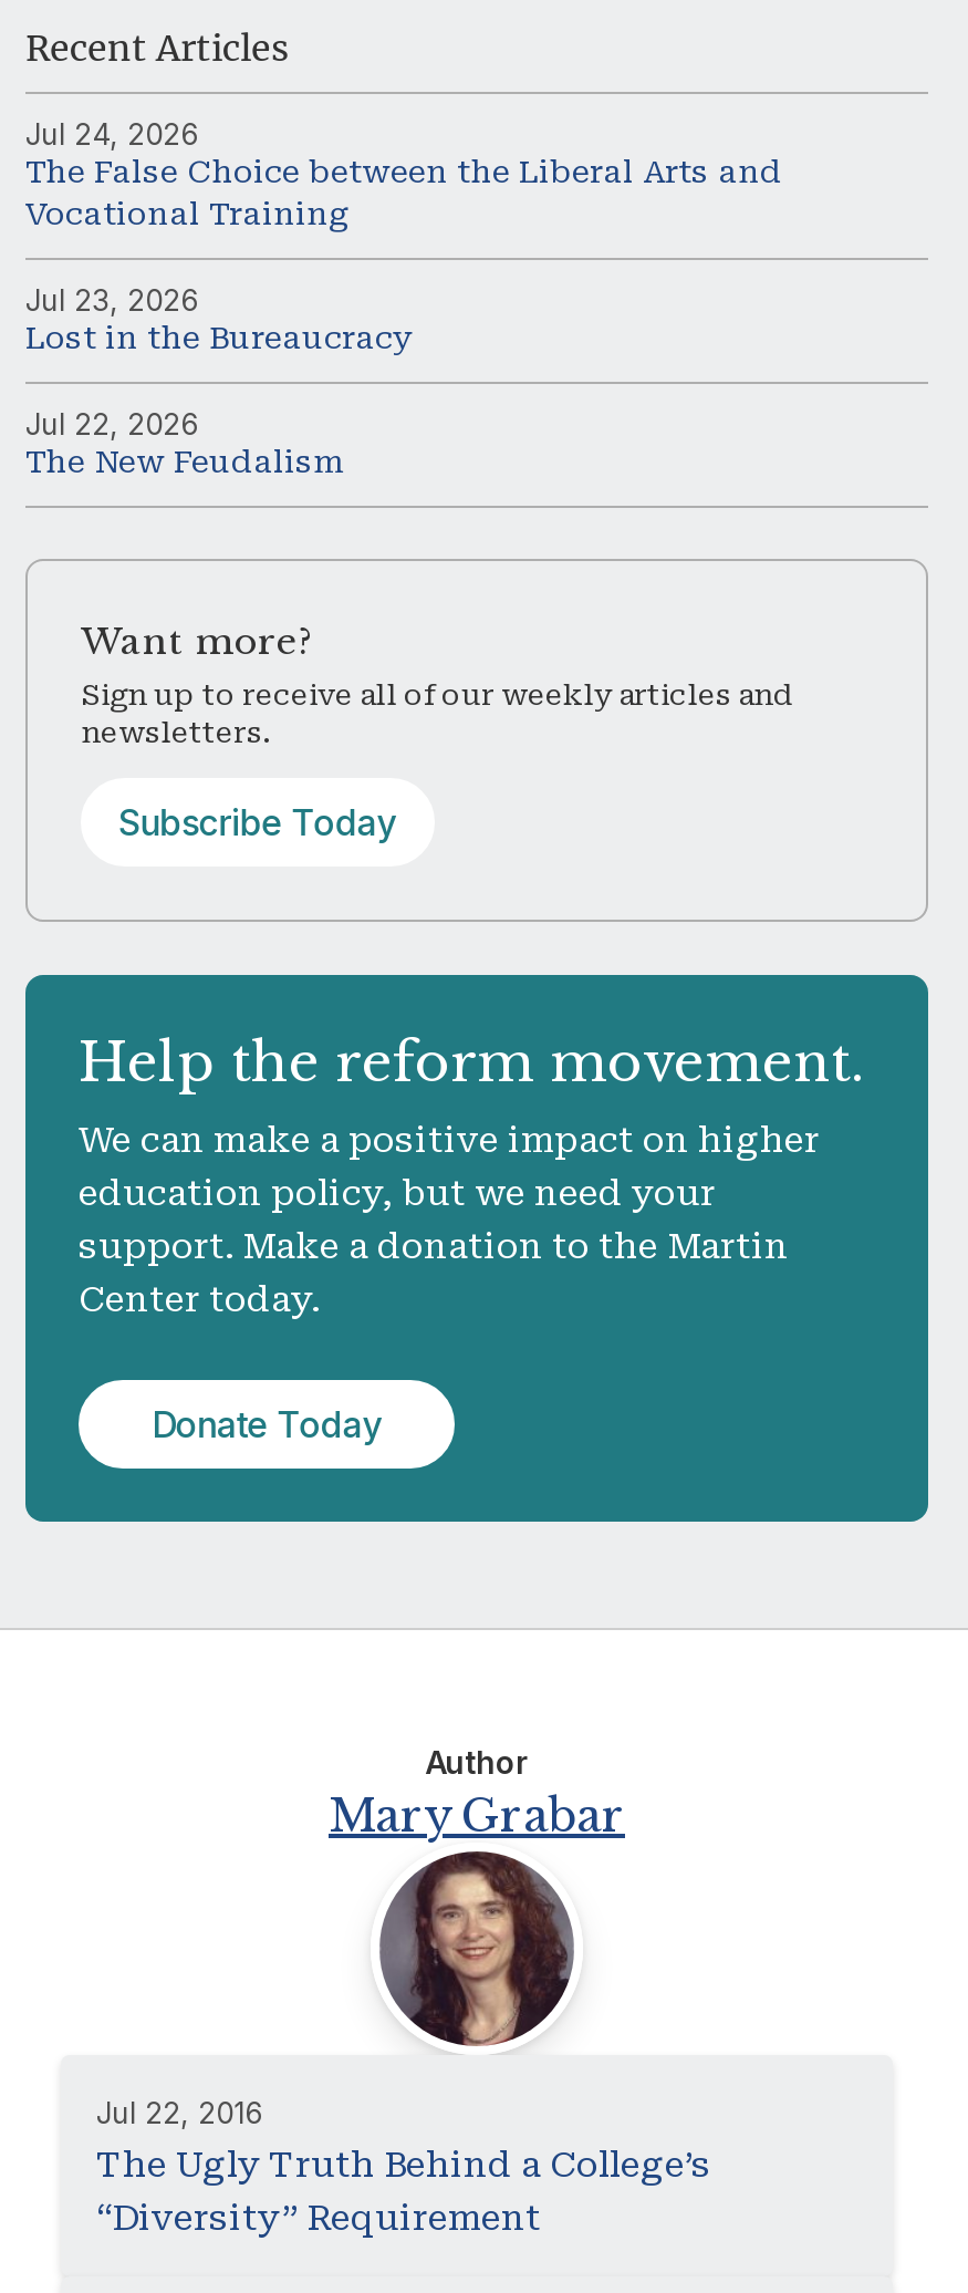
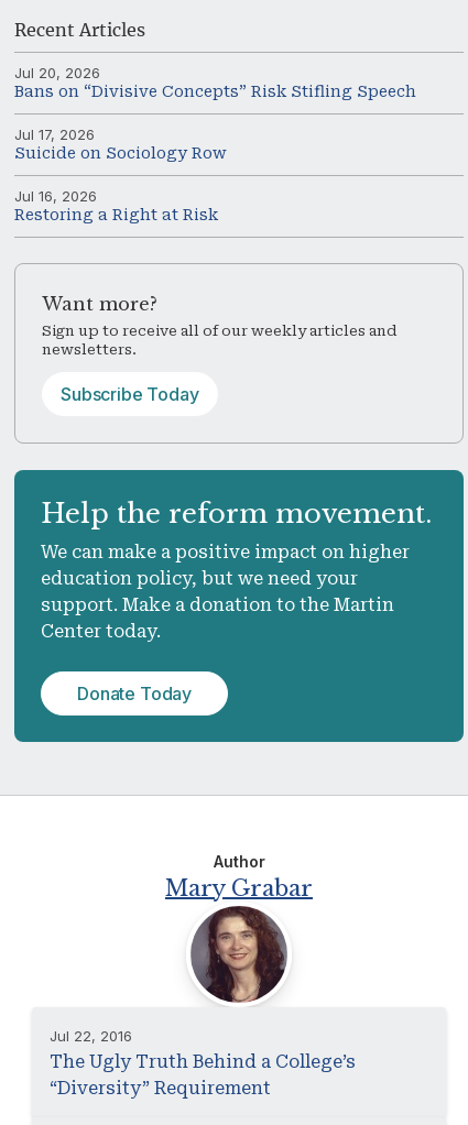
[25,116,782,231] Jul 24, 2026 | The False Choice between the Liberal Arts and | Vocational Training -> [14,64,416,100] Jul 20, 2026 | Bans on “Divisive Concepts” Risk Stifling Speech
[25,282,413,355] Jul 23, 2026 | Lost in the Bureaucracy -> [14,125,227,162] Jul 17, 2026 | Suicide on Sociology Row
[25,406,342,479] Jul 22, 2026 | The New Feudalism -> [14,187,218,223] Jul 16, 2026 | Restoring a Right at Risk

